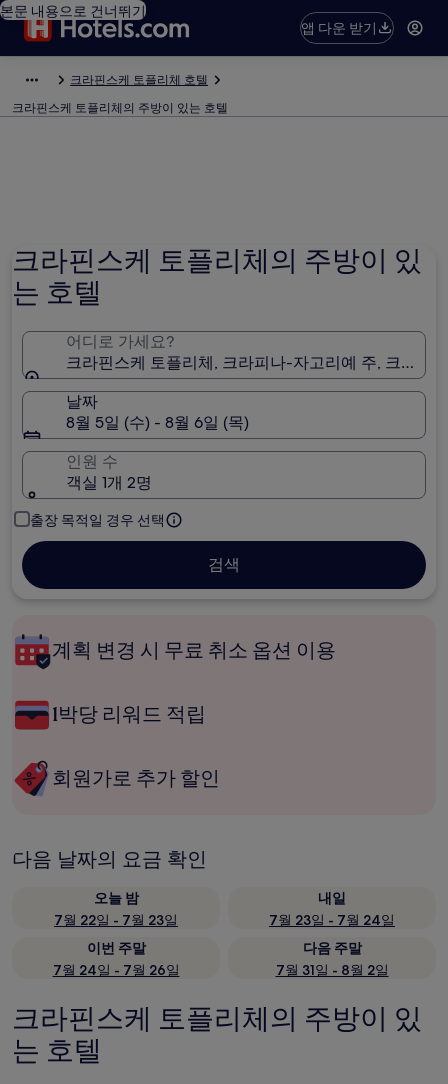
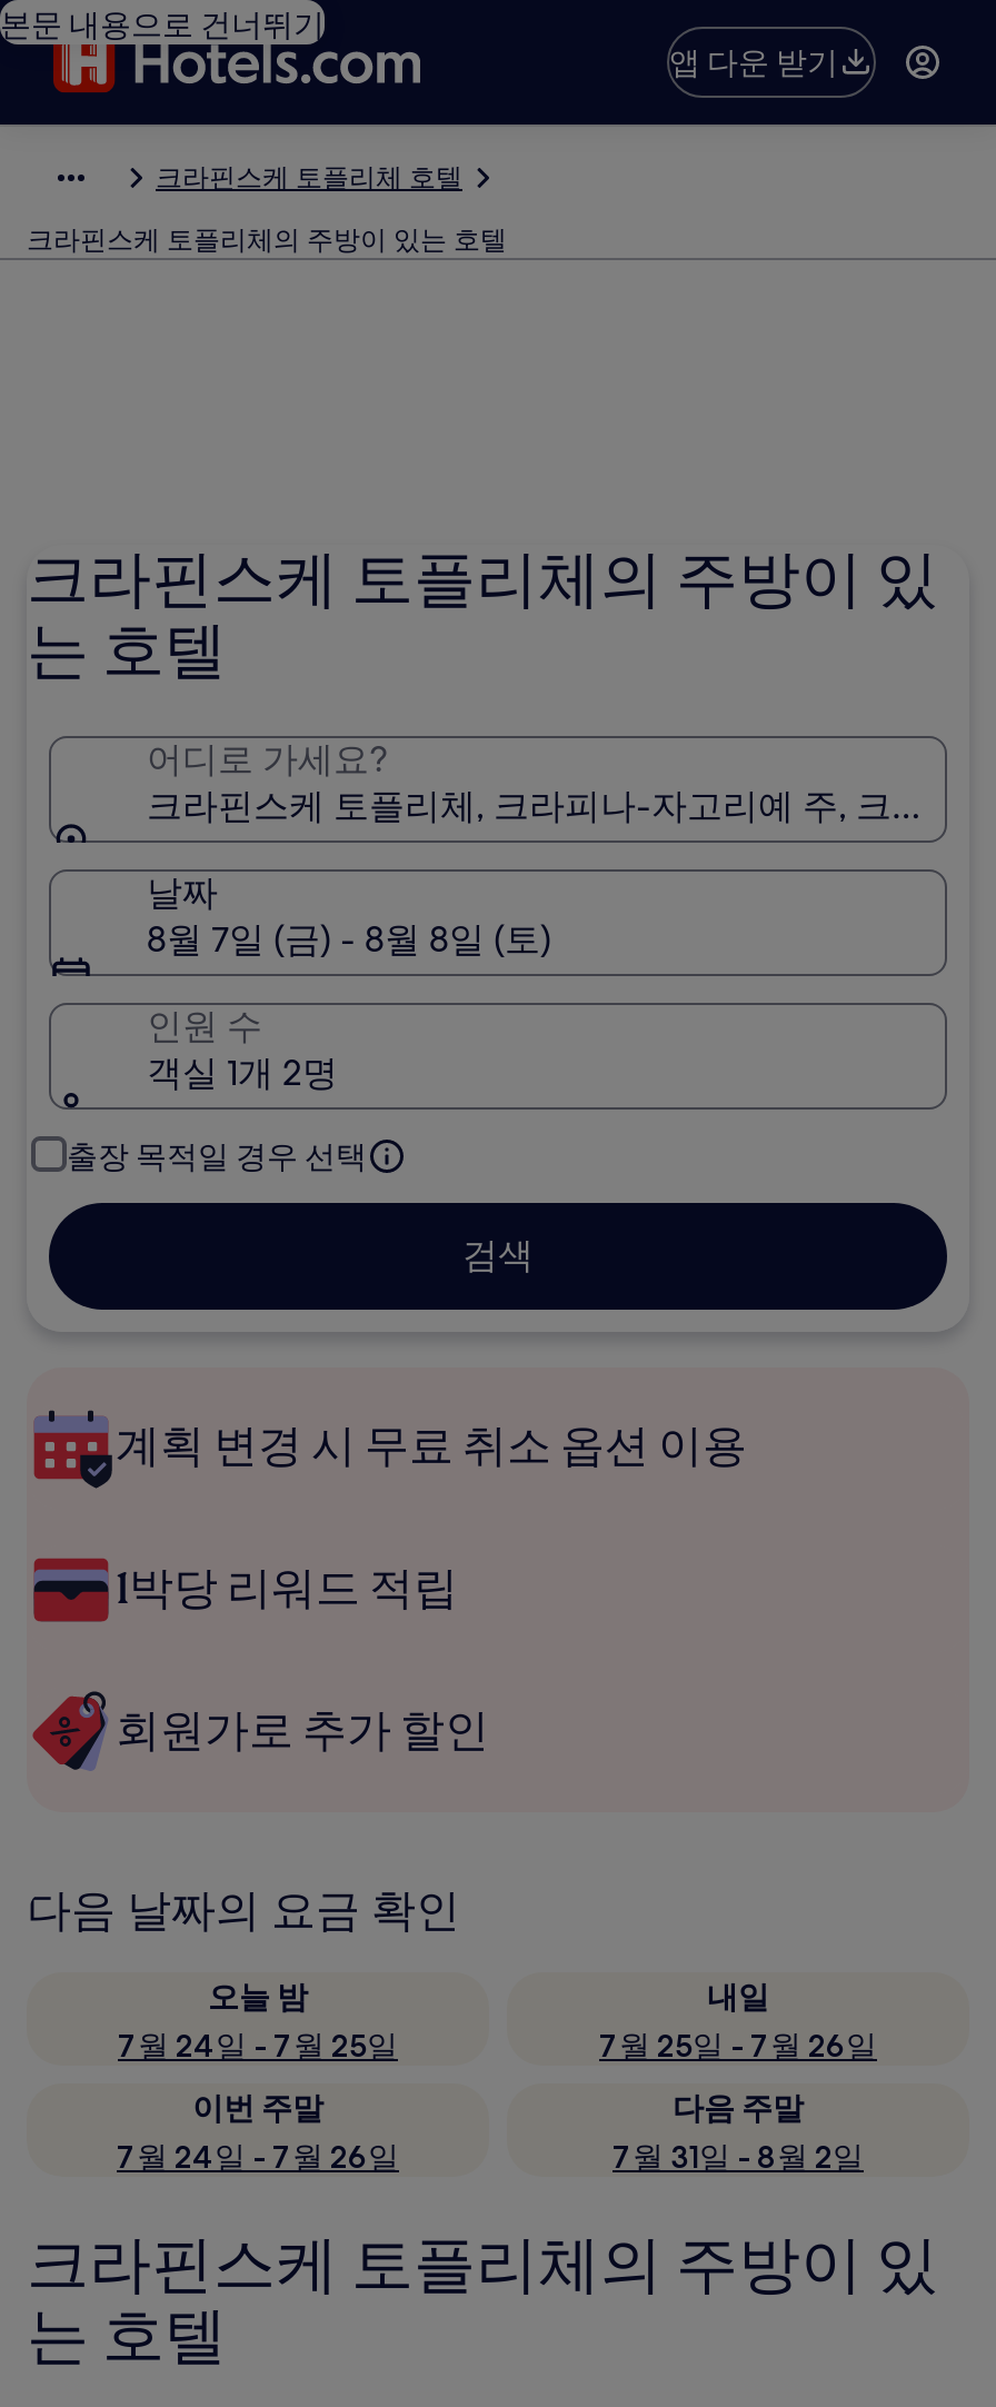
[66,412,249,433] 8월 5일 (수) - 8월 6일 (목) -> [147,916,551,963] 8월 7일 (금) - 8월 8일 (토)
[54,911,178,929] 7월 22일 - 7월 23일 -> [118,2026,398,2066] 7월 24일 - 7월 25일
[269,911,395,929] 7월 23일 - 7월 24일 -> [599,2026,877,2066] 7월 25일 - 7월 26일

